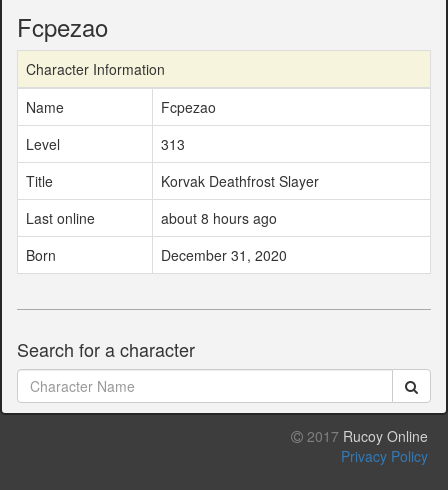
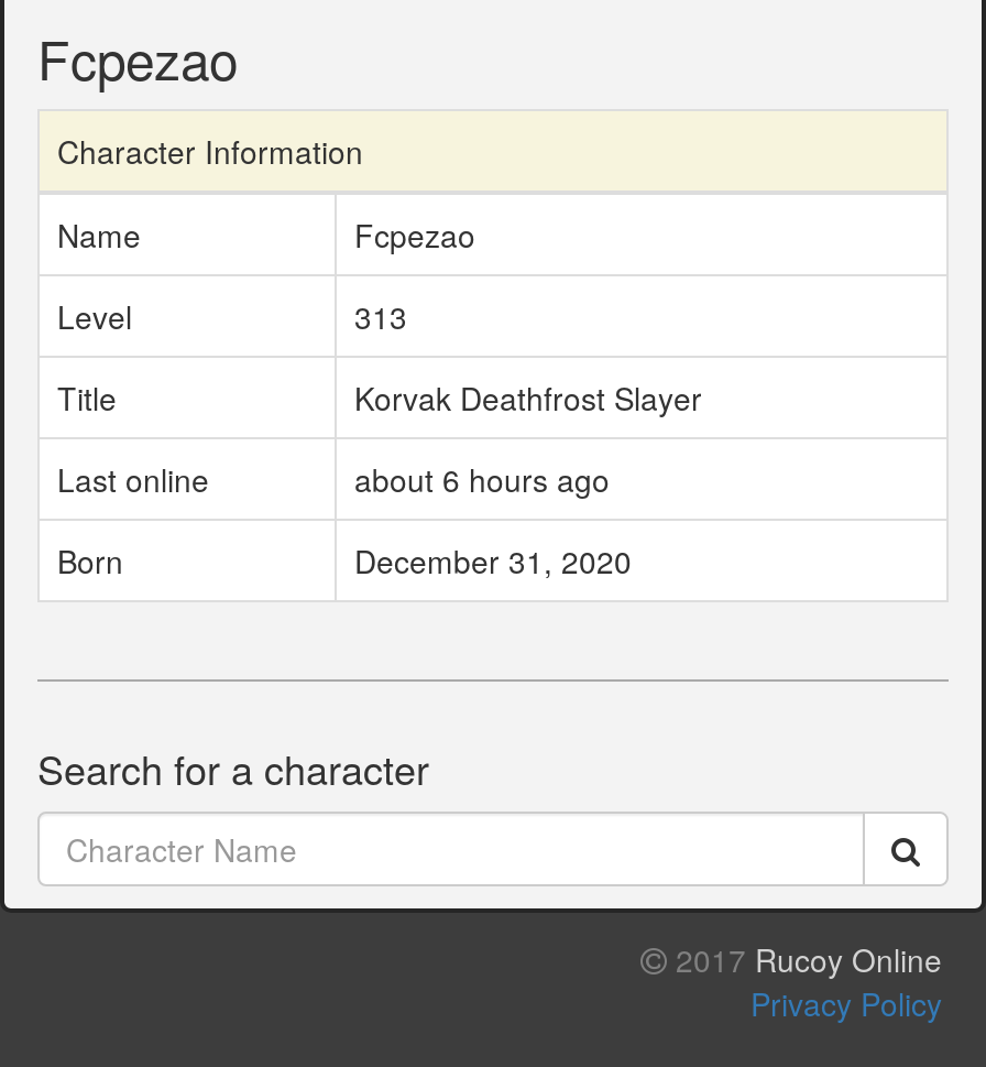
[161,207,277,227] about 8 hours ago -> [354,456,610,500] about 6 hours ago

